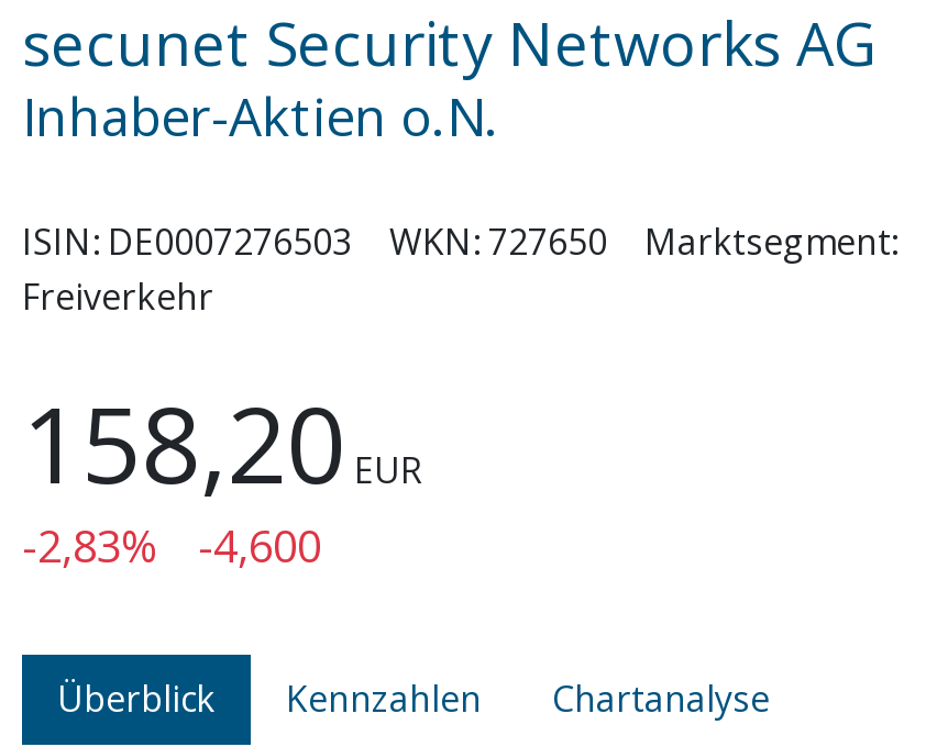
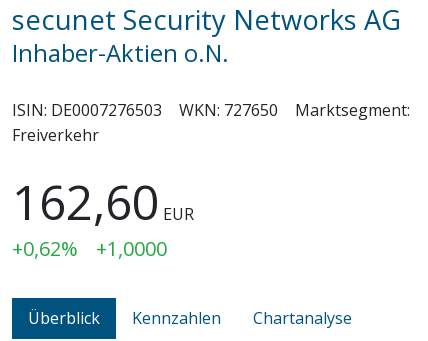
[22,371,422,514] 158,20 EUR -> [12,169,194,234] 162,60 EUR
[22,516,158,575] -2,83% -> [12,235,78,262] +0,62%
[198,516,321,575] -4,600 -> [96,235,167,262] +1,0000

